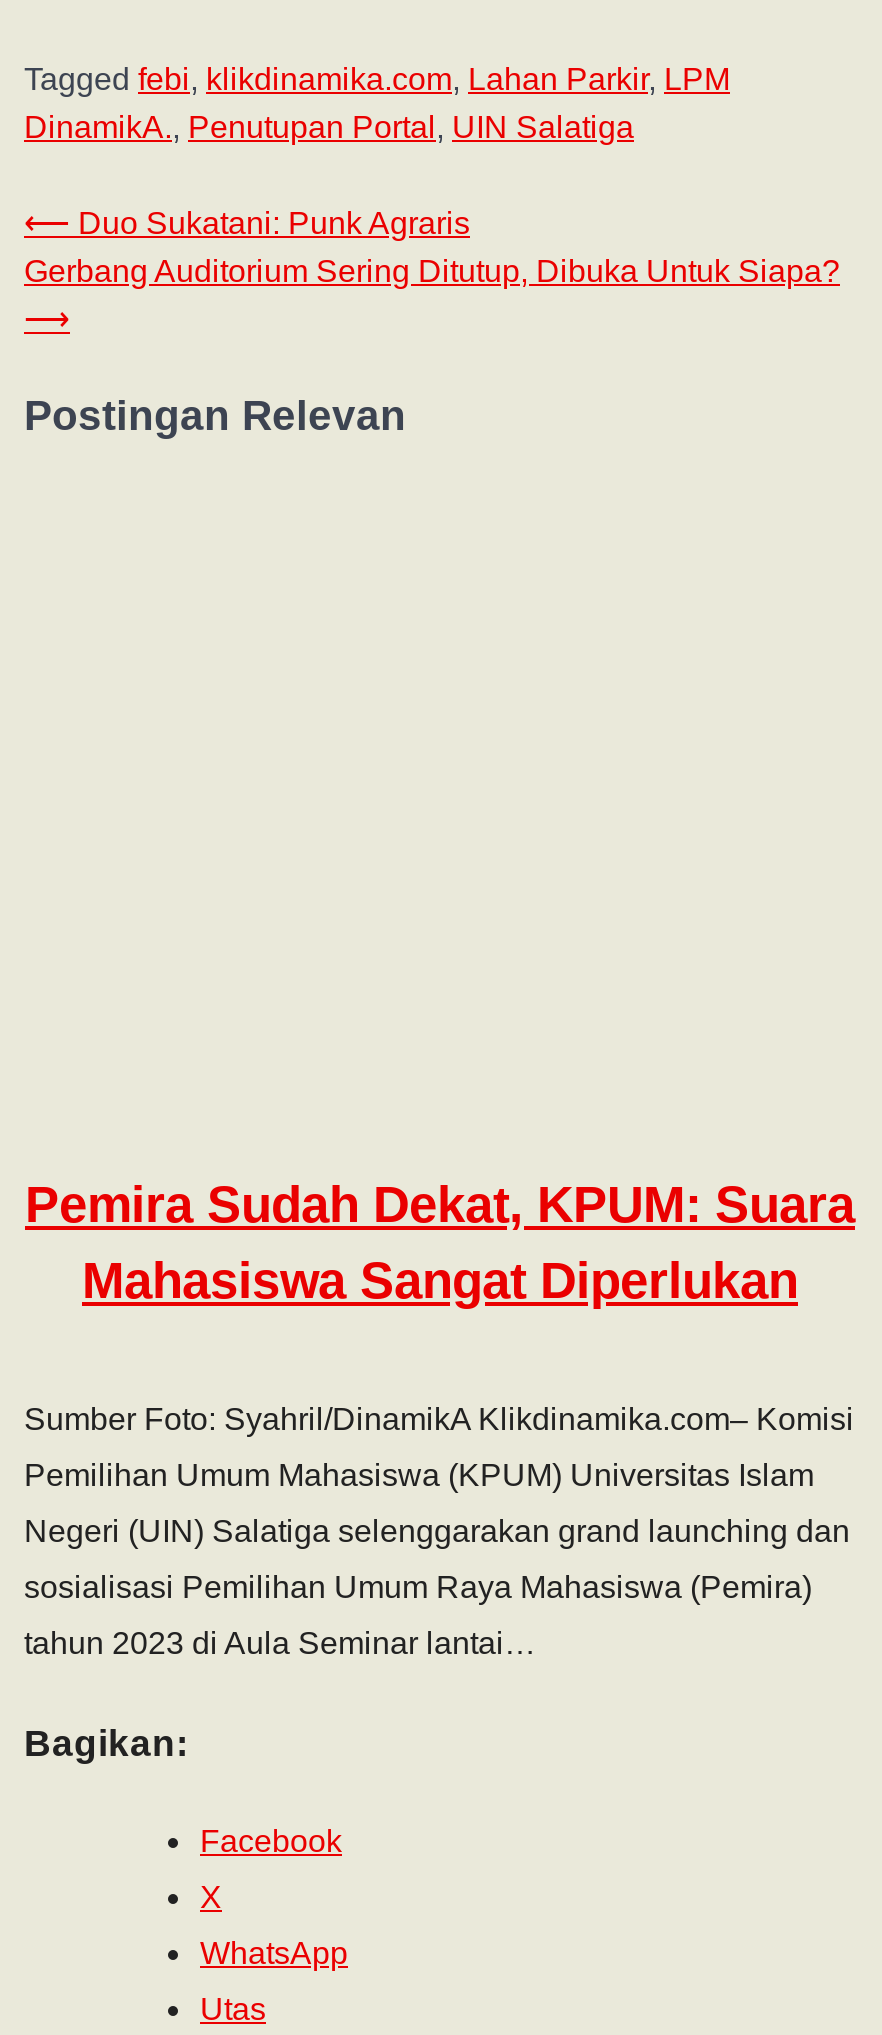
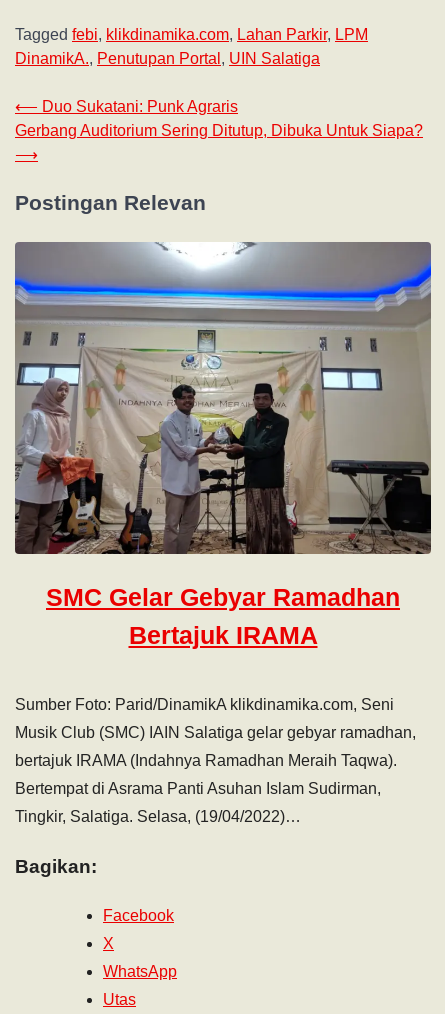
none -> [14,241,432,555] [image]
[25,1177,855,1309] Pemira Sudah Dekat, KPUM: Suara | Mahasiswa Sangat Diperlukan -> [46,583,400,649] SMC Gelar Gebyar Ramadhan | Bertajuk IRAMA
[24,1402,854,1436] Sumber Foto: Syahril/DinamikA Klikdinamika.com– Komisi -> [15,696,394,713] Sumber Foto: Parid/DinamikA klikdinamika.com, Seni
[24,1458,814,1492] Pemilihan Umum Mahasiswa (KPUM) Universitas Islam -> [15,724,416,741] Musik Club (SMC) IAIN Salatiga gelar gebyar ramadhan,
[24,1514,850,1548] Negeri (UIN) Salatiga selenggarakan grand launching dan -> [15,752,397,769] bertajuk IRAMA (Indahnya Ramadhan Meraih Taqwa).
[24,1570,812,1604] sosialisasi Pemilihan Umum Raya Mahasiswa (Pemira) -> [15,780,381,797] Bertempat di Asrama Panti Asuhan Islam Sudirman,
[24,1626,536,1660] tahun 2023 di Aula Seminar lantai… -> [15,808,301,825] Tingkir, Salatiga. Selasa, (19/04/2022)…

